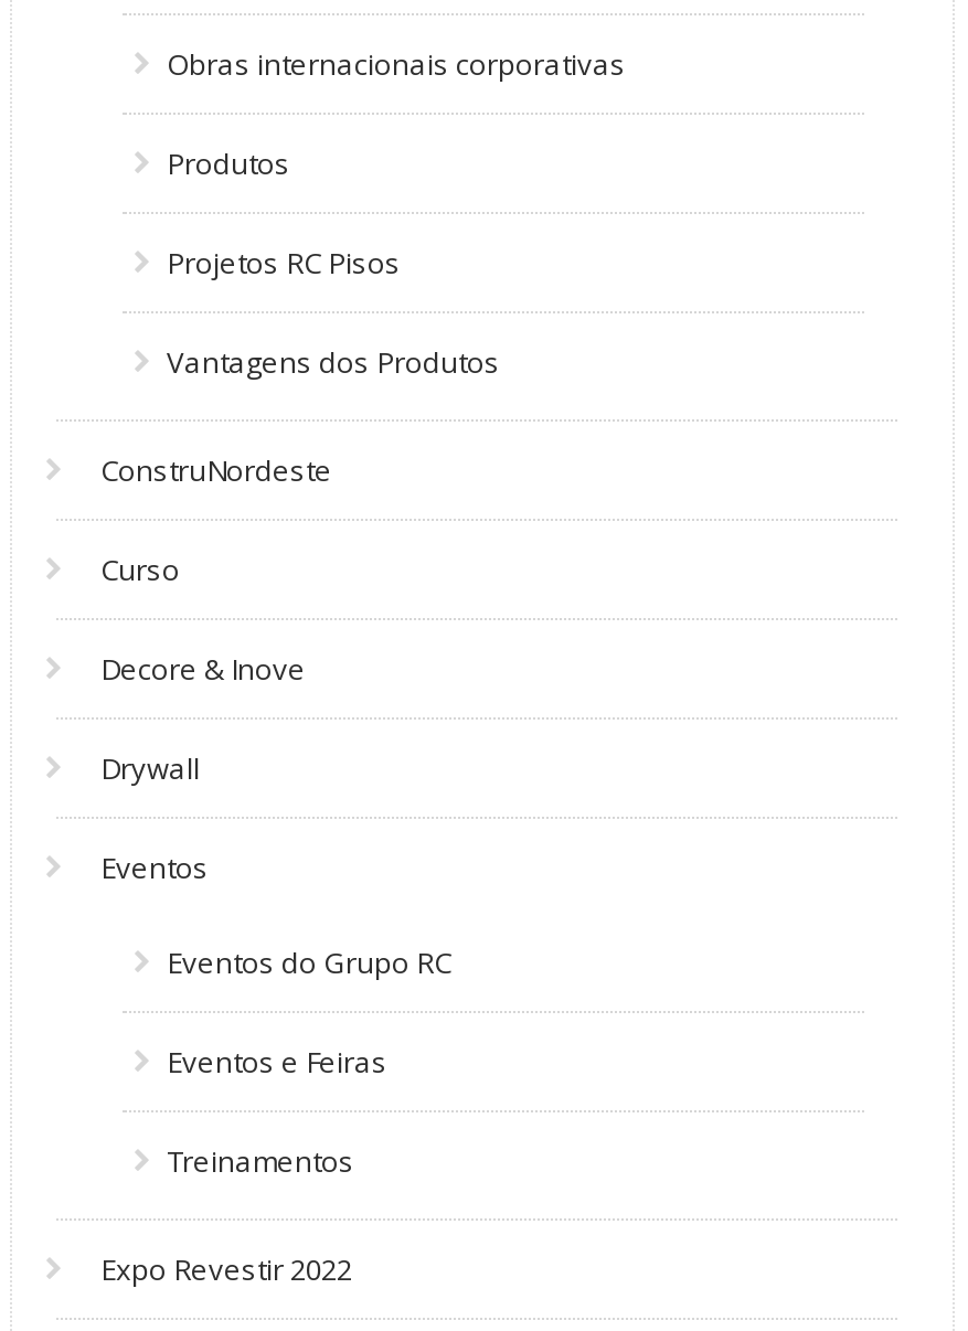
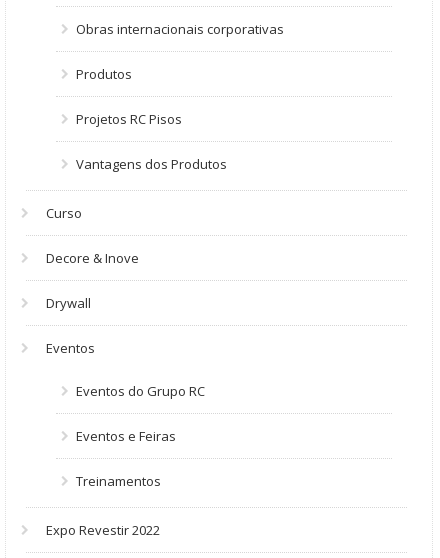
[100,451,332,490] ConstruNordeste -> none

